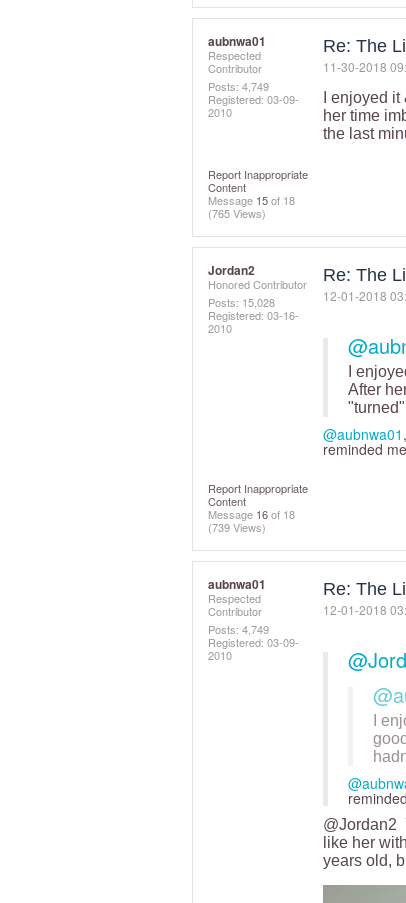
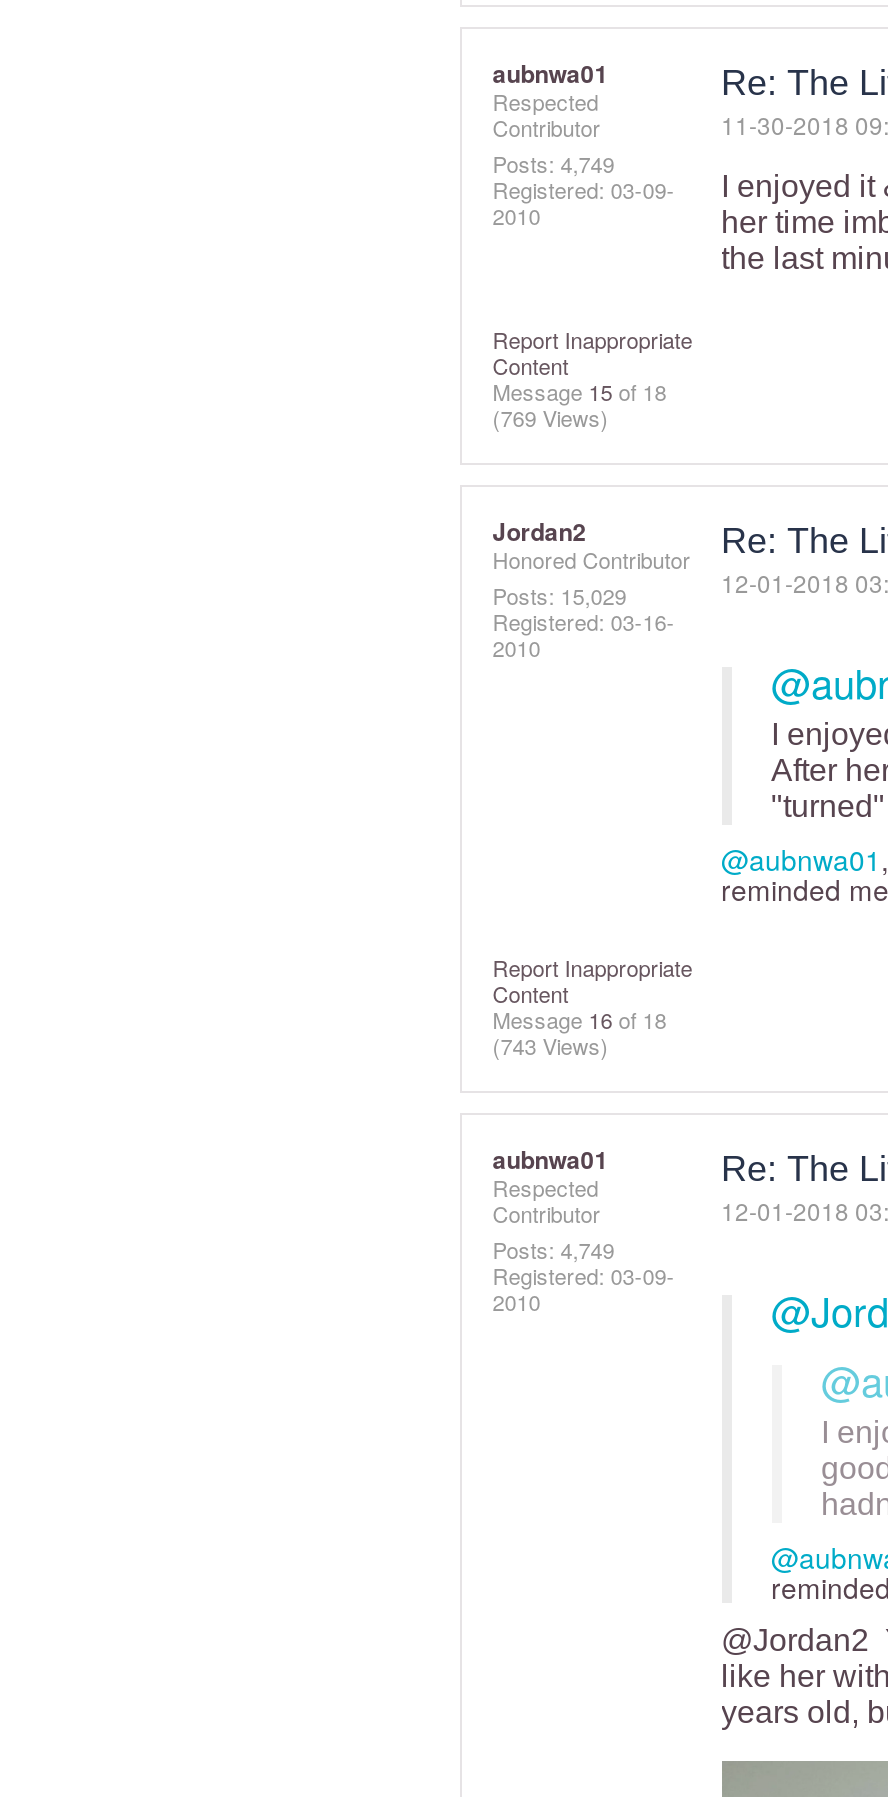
[208,205,266,221] (765 Views) -> [492,401,608,433] (769 Views)
[208,294,275,310] Posts: 15,028 -> [492,579,626,611] Posts: 15,029
[208,519,266,535] (739 Views) -> [492,1029,608,1061] (743 Views)

